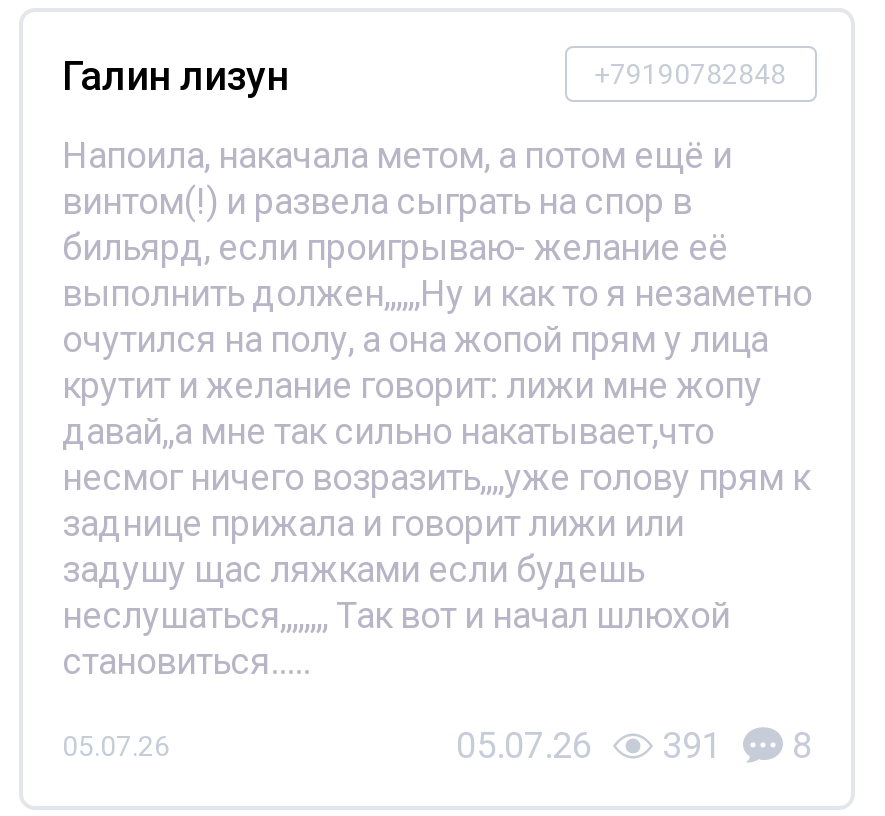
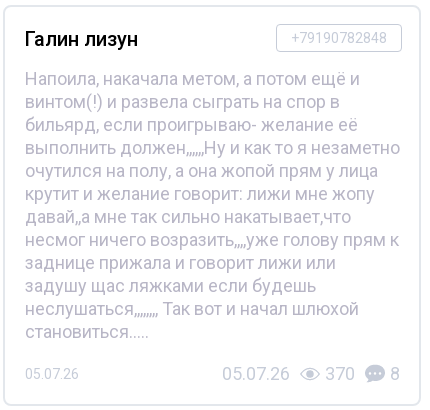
[456,725,812,767] 05.07.26 391 8 -> [221,363,399,384] 05.07.26 370 8

